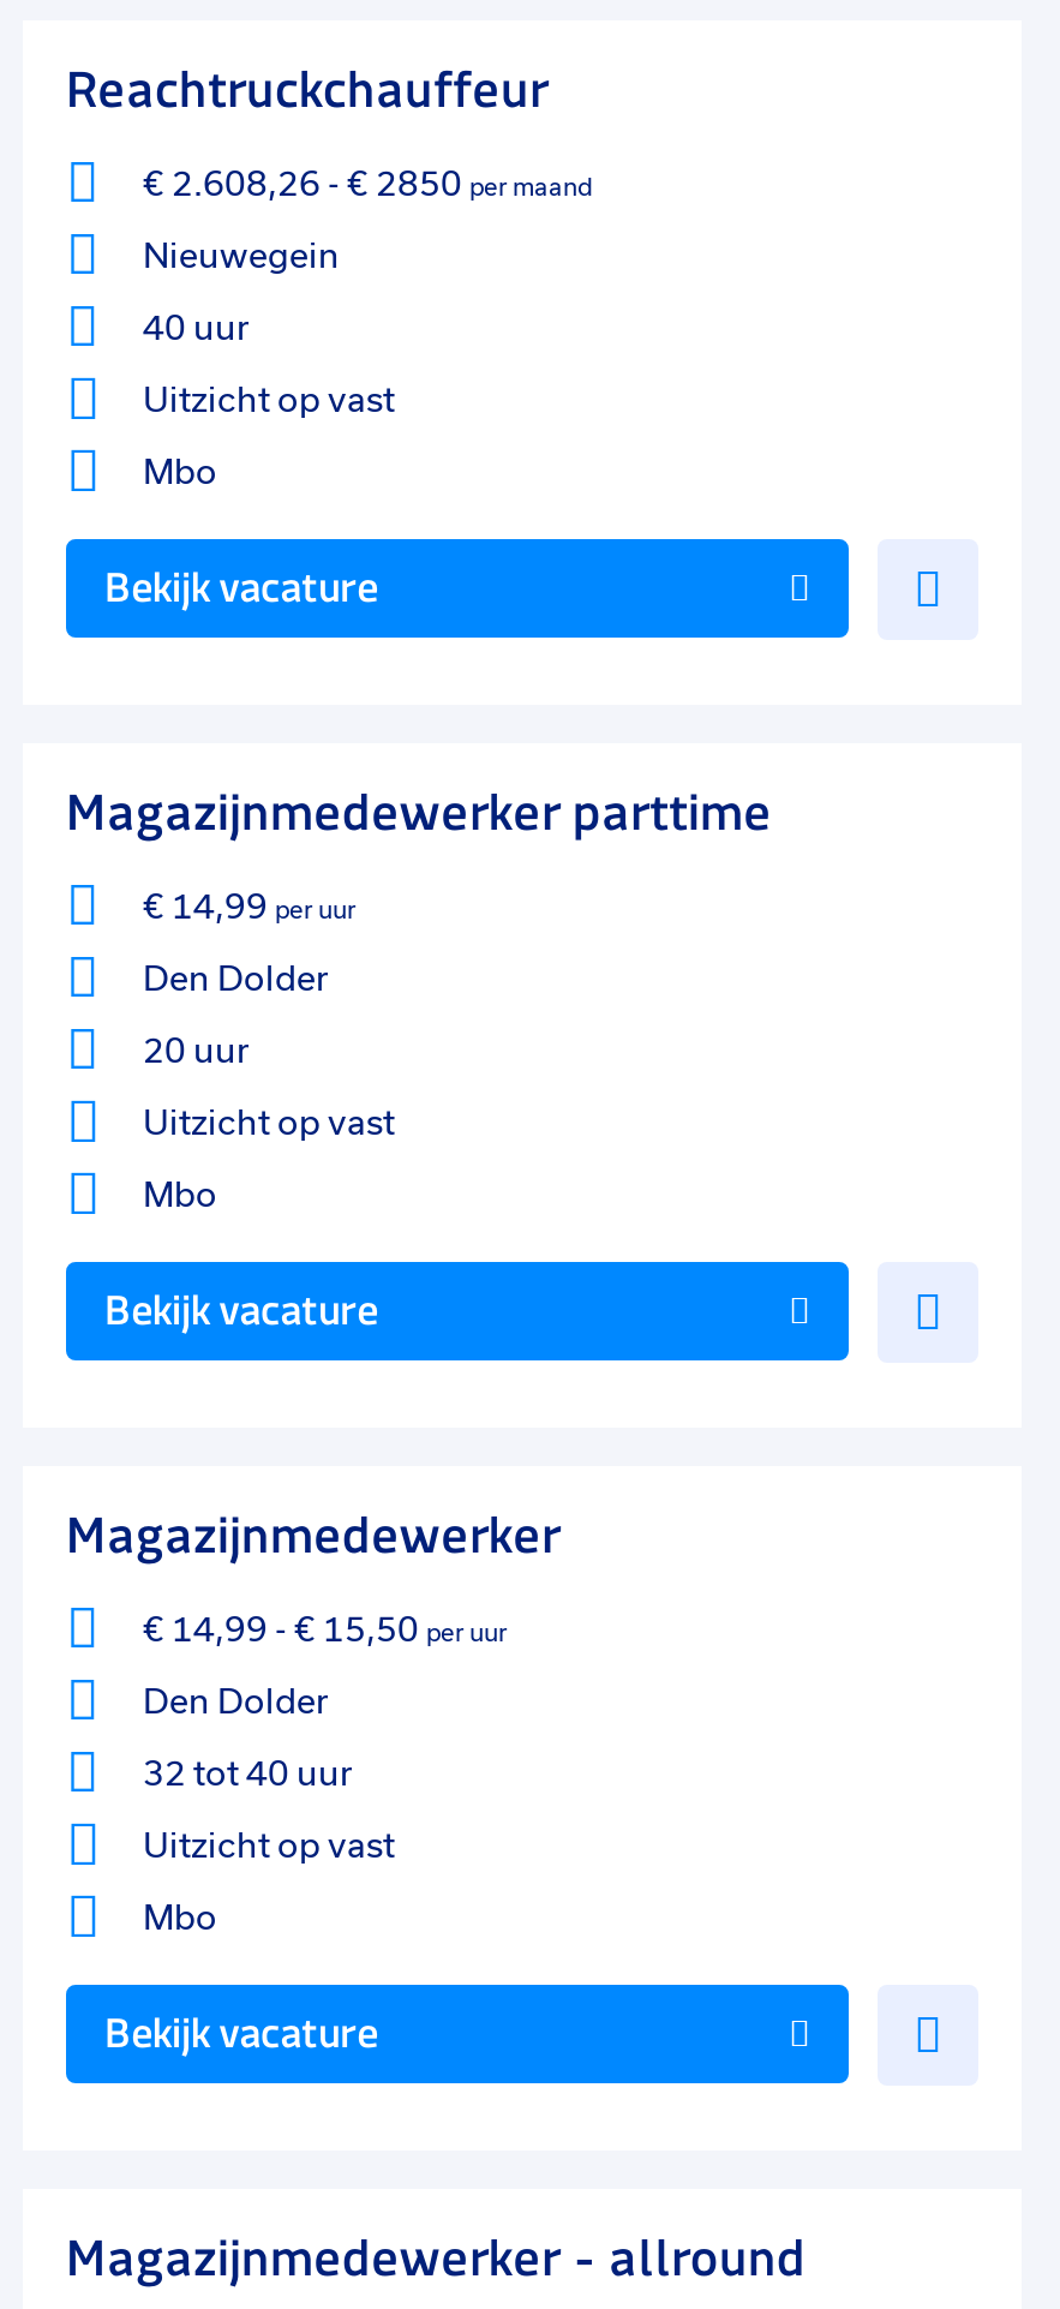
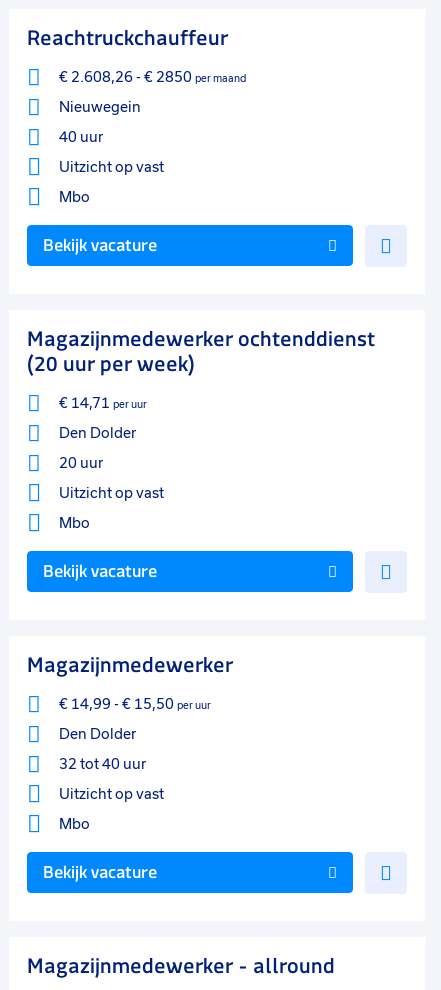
[66,774,772,851] Magazijnmedewerker parttime -> [27,323,375,380] Magazijnmedewerker ochtenddienst | (20 uur per week)
[143,887,357,926] € 14,99 per uur -> [59,395,147,411] € 14,71 per uur

